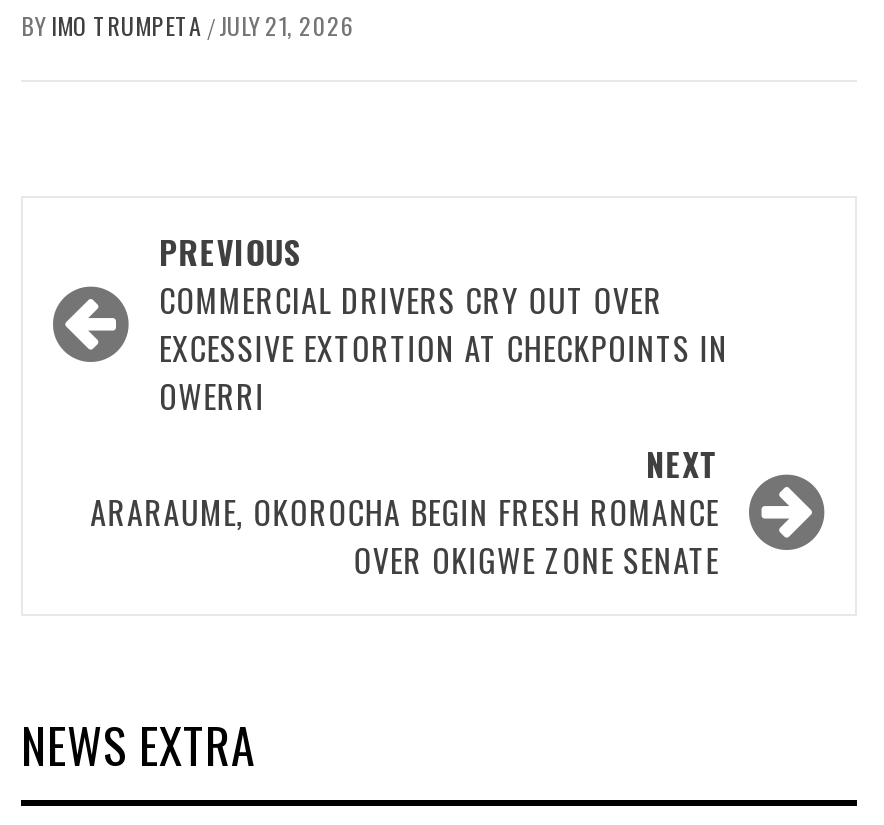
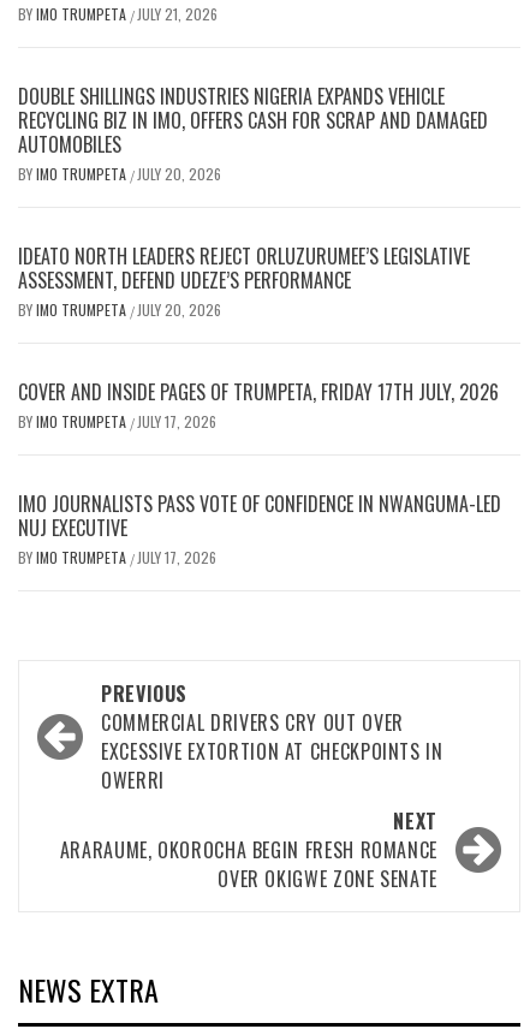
none -> [18,82,501,568] DOUBLE SHILLINGS INDUSTRIES NIGERIA EXPANDS VEHICLE | RECYCLING BIZ IN IMO, OFFERS CASH FOR SCRAP AND DAMAGED | AUTOMOBILES | BY IMO TRUMPETA / JULY 20, 2026 | IDEATO NORTH LEADERS REJECT ORLUZURUMEE’S LEGISLATIVE | ASSESSMENT, DEFEND UDEZE’S PERFORMANCE | BY IMO TRUMPETA / JULY 20, 2026 | COVER AND INSIDE PAGES OF TRUMPETA, FRIDAY 17TH JULY, 2026 | BY IMO TRUMPETA / JULY 17, 2026 | IMO JOURNALISTS PASS VOTE OF CONFIDENCE IN NWANGUMA-LED | NUJ EXECUTIVE | BY IMO TRUMPETA / JULY 17, 2026

